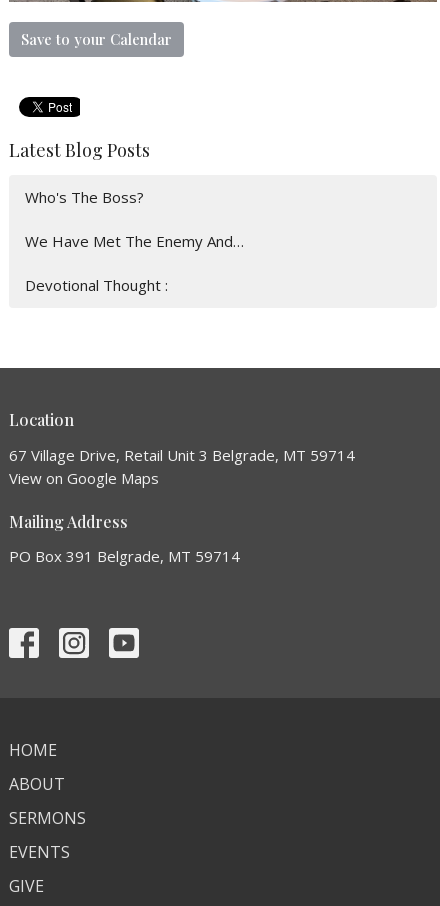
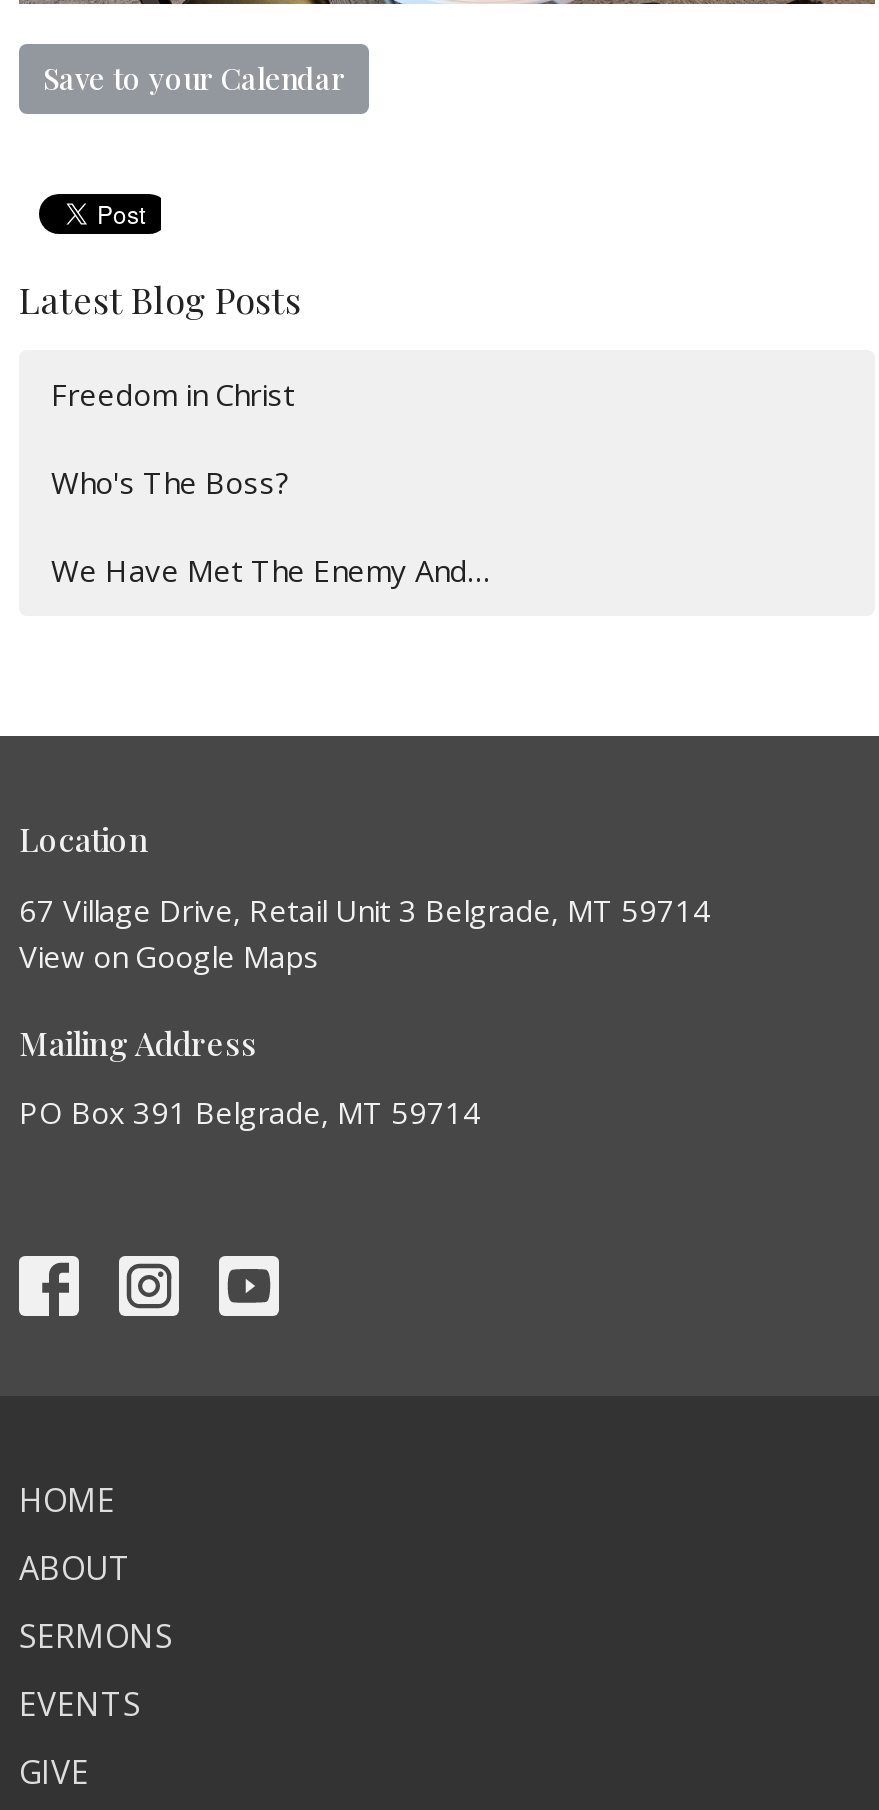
none -> [51,374,295,414] Freedom in Christ
moved [25,187,244,251] -> [51,462,489,590]: Who's The Boss? | We Have Met The Enemy And…
[25,275,168,295] Devotional Thought : -> none

